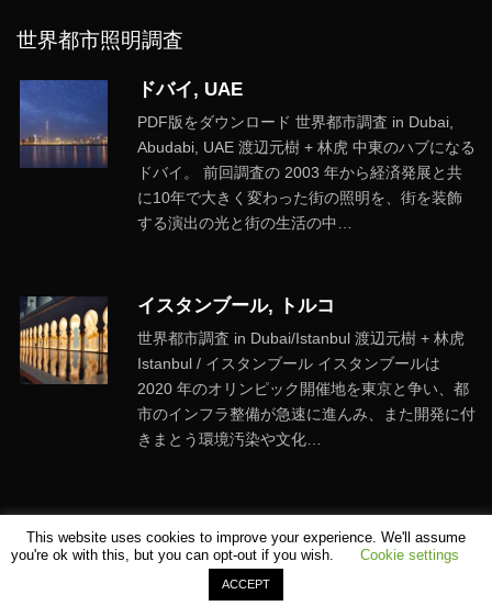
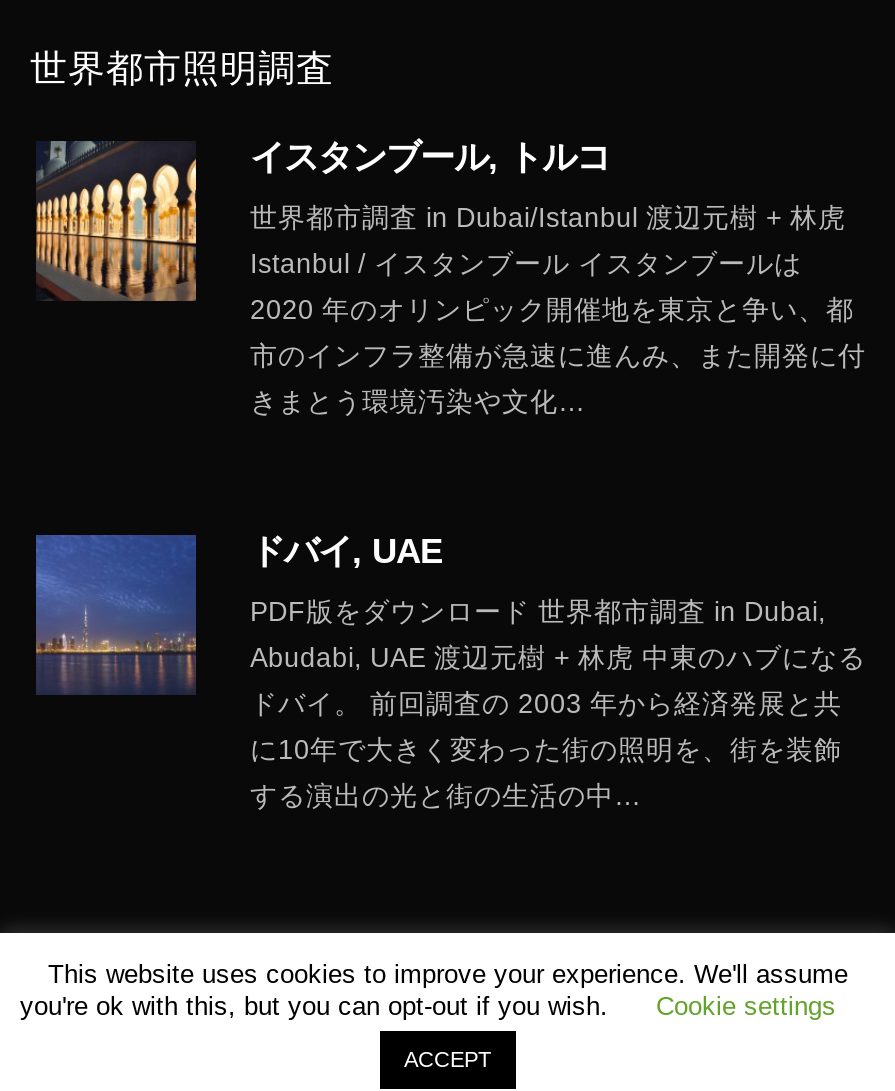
moved [19,78,476,232] -> [34,532,866,812]: [image] | ドバイ, UAE | PDF版をダウンロード 世界都市調査 in Dubai, | Abudabi, UAE 渡辺元樹 + 林虎 中東のハブになる | ドバイ。 前回調査の 2003 年から経済発展と共 | に10年で大きく変わった街の照明を、街を装飾 | する演出の光と街の生活の中…
moved [19,295,476,448] -> [34,138,866,418]: [image] | イスタンブール, トルコ | 世界都市調査 in Dubai/Istanbul 渡辺元樹 + 林虎 | Istanbul / イスタンブール イスタンブールは | 2020 年のオリンピック開催地を東京と争い、都 | 市のインフラ整備が急速に進んみ、また開発に付 | きまとう環境汚染や文化…

